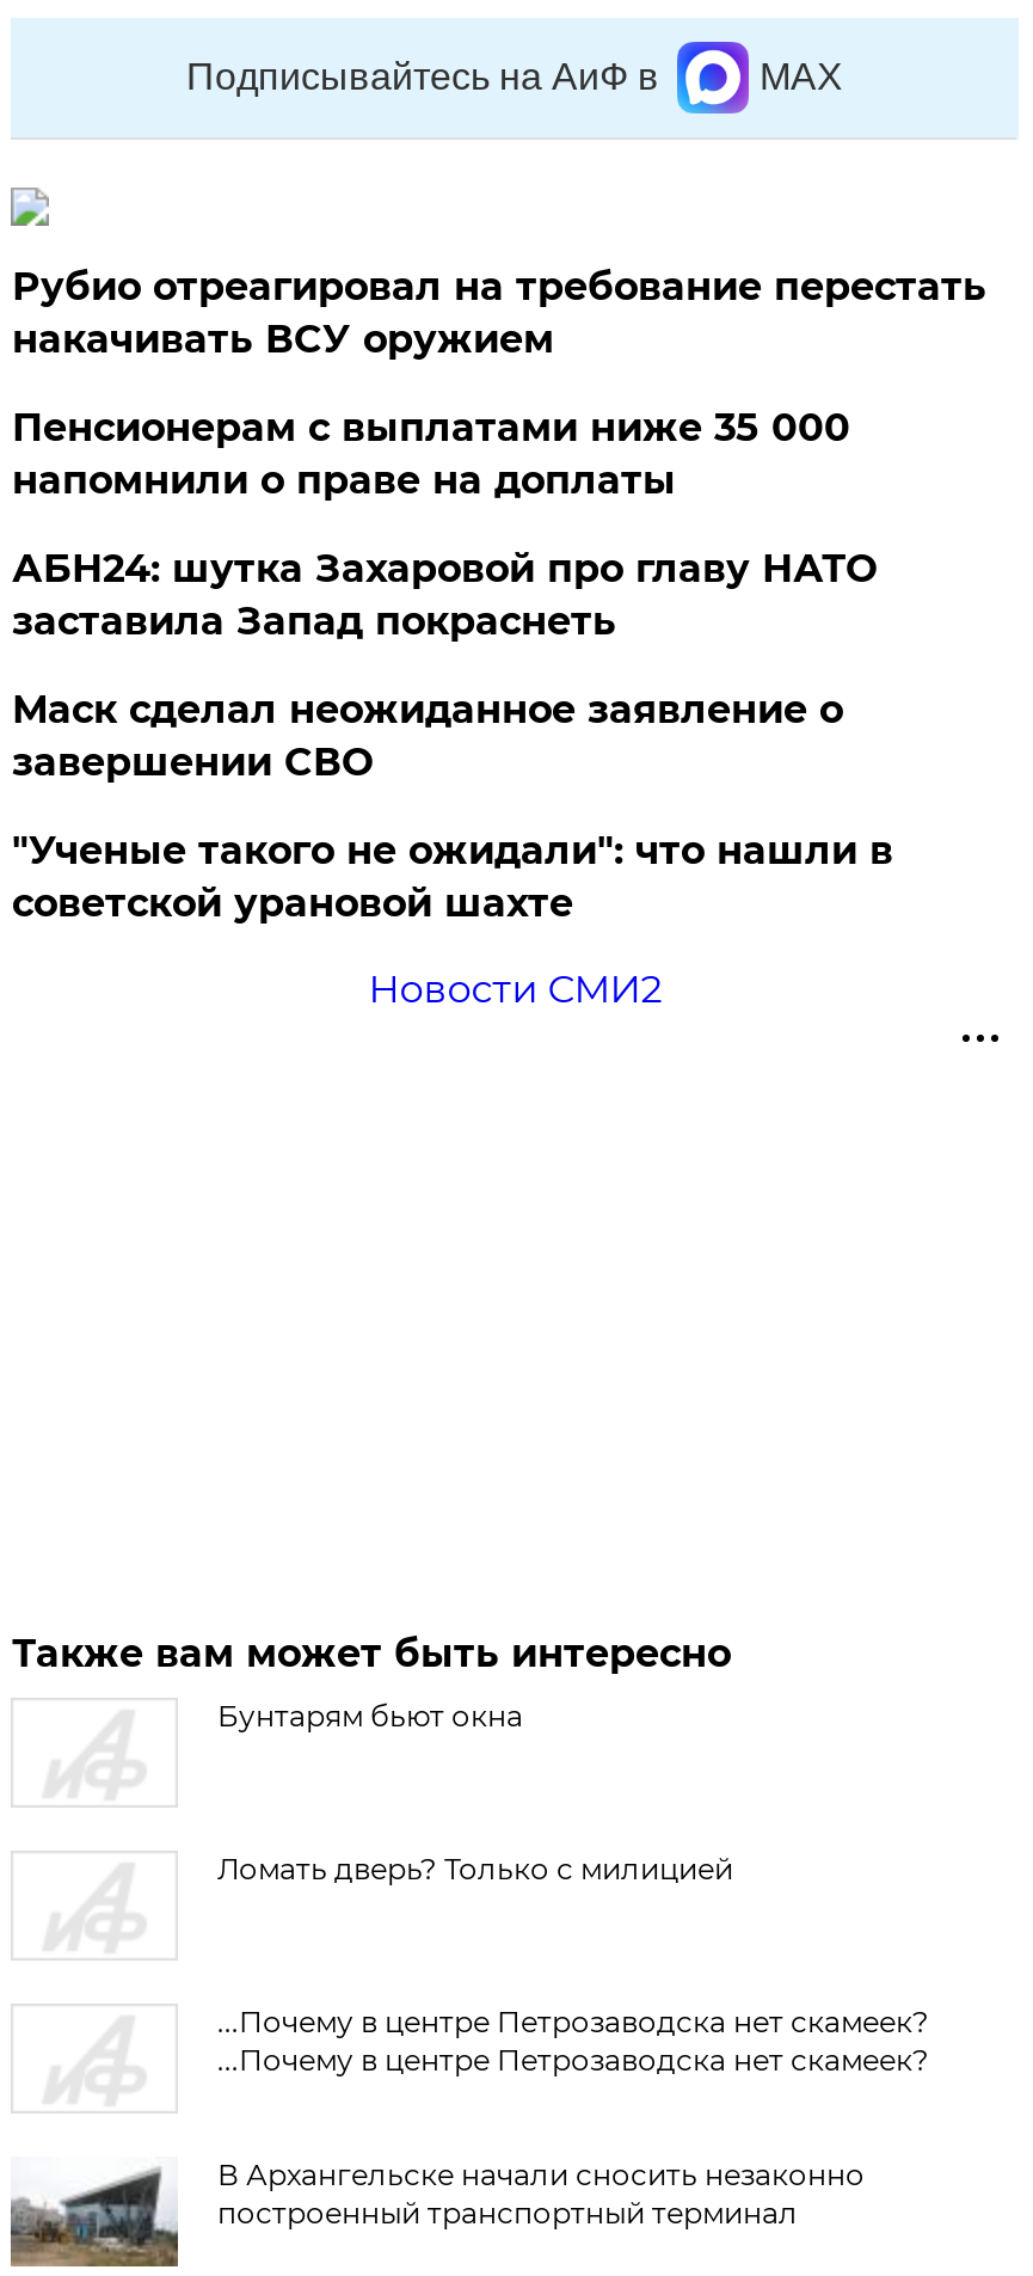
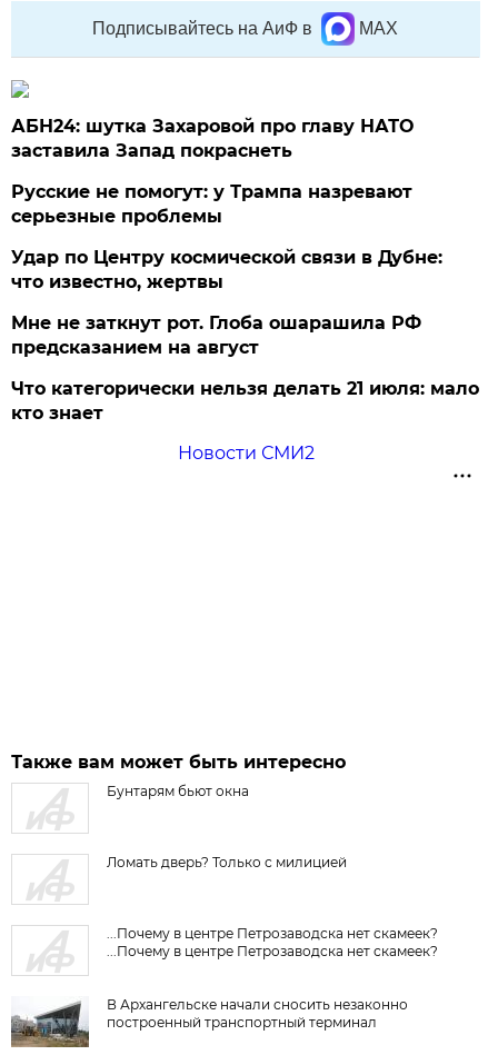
[12,264,986,503] Рубио отреагировал на требование перестать | накачивать ВСУ оружием | Пенсионерам с выплатами ниже 35 000 | напомнили о праве на доплаты -> none
moved [12,546,876,644] -> [12,116,414,161]: АБН24: шутка Захаровой про главу НАТО | заставила Запад покраснеть
[12,687,893,926] Маск сделал неожиданное заявление о | завершении СВО | "Ученые такого не ожидали": что нашли в | советской урановой шахте -> [12,181,480,424] Русские не помогут: у Трампа назревают | серьезные проблемы | Удар по Центру космической связи в Дубне: | что известно, жертвы | Мне не заткнут рот. Глоба ошарашила РФ | предсказанием на август | Что категорически нельзя делать 21 июля: мало | кто знает

